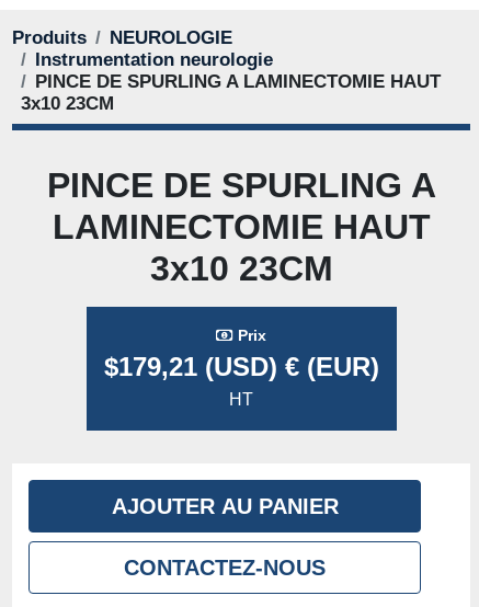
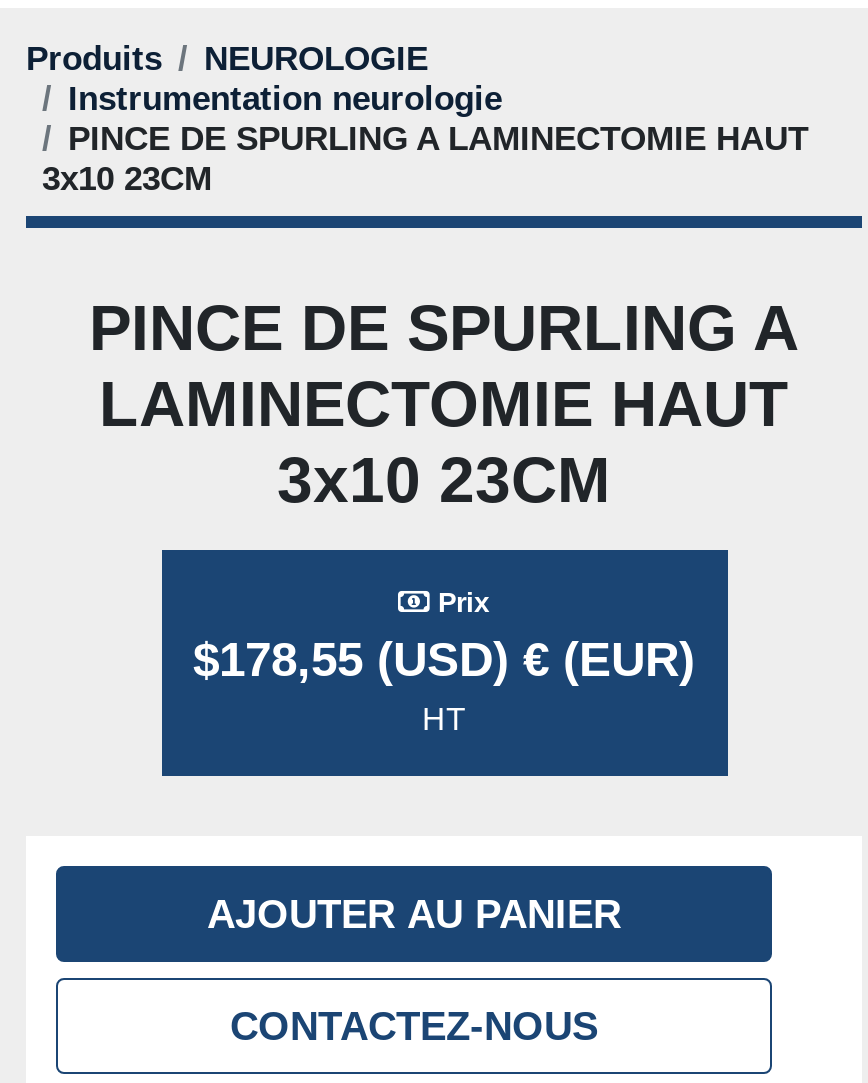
[104,352,379,381] $179,21 (USD) € (EUR) -> [193,632,695,686] $178,55 (USD) € (EUR)

